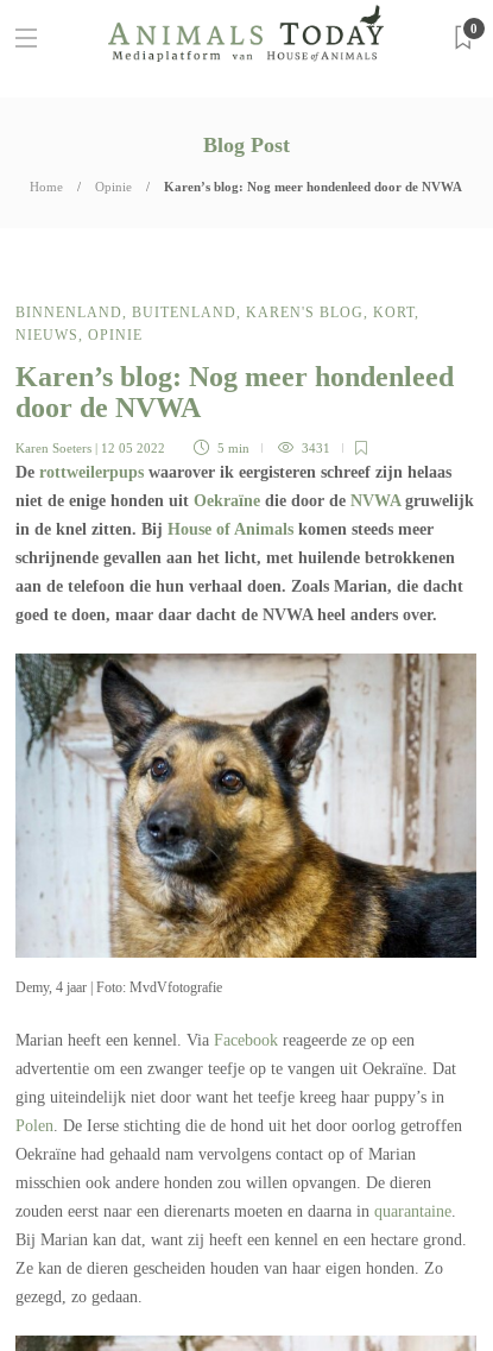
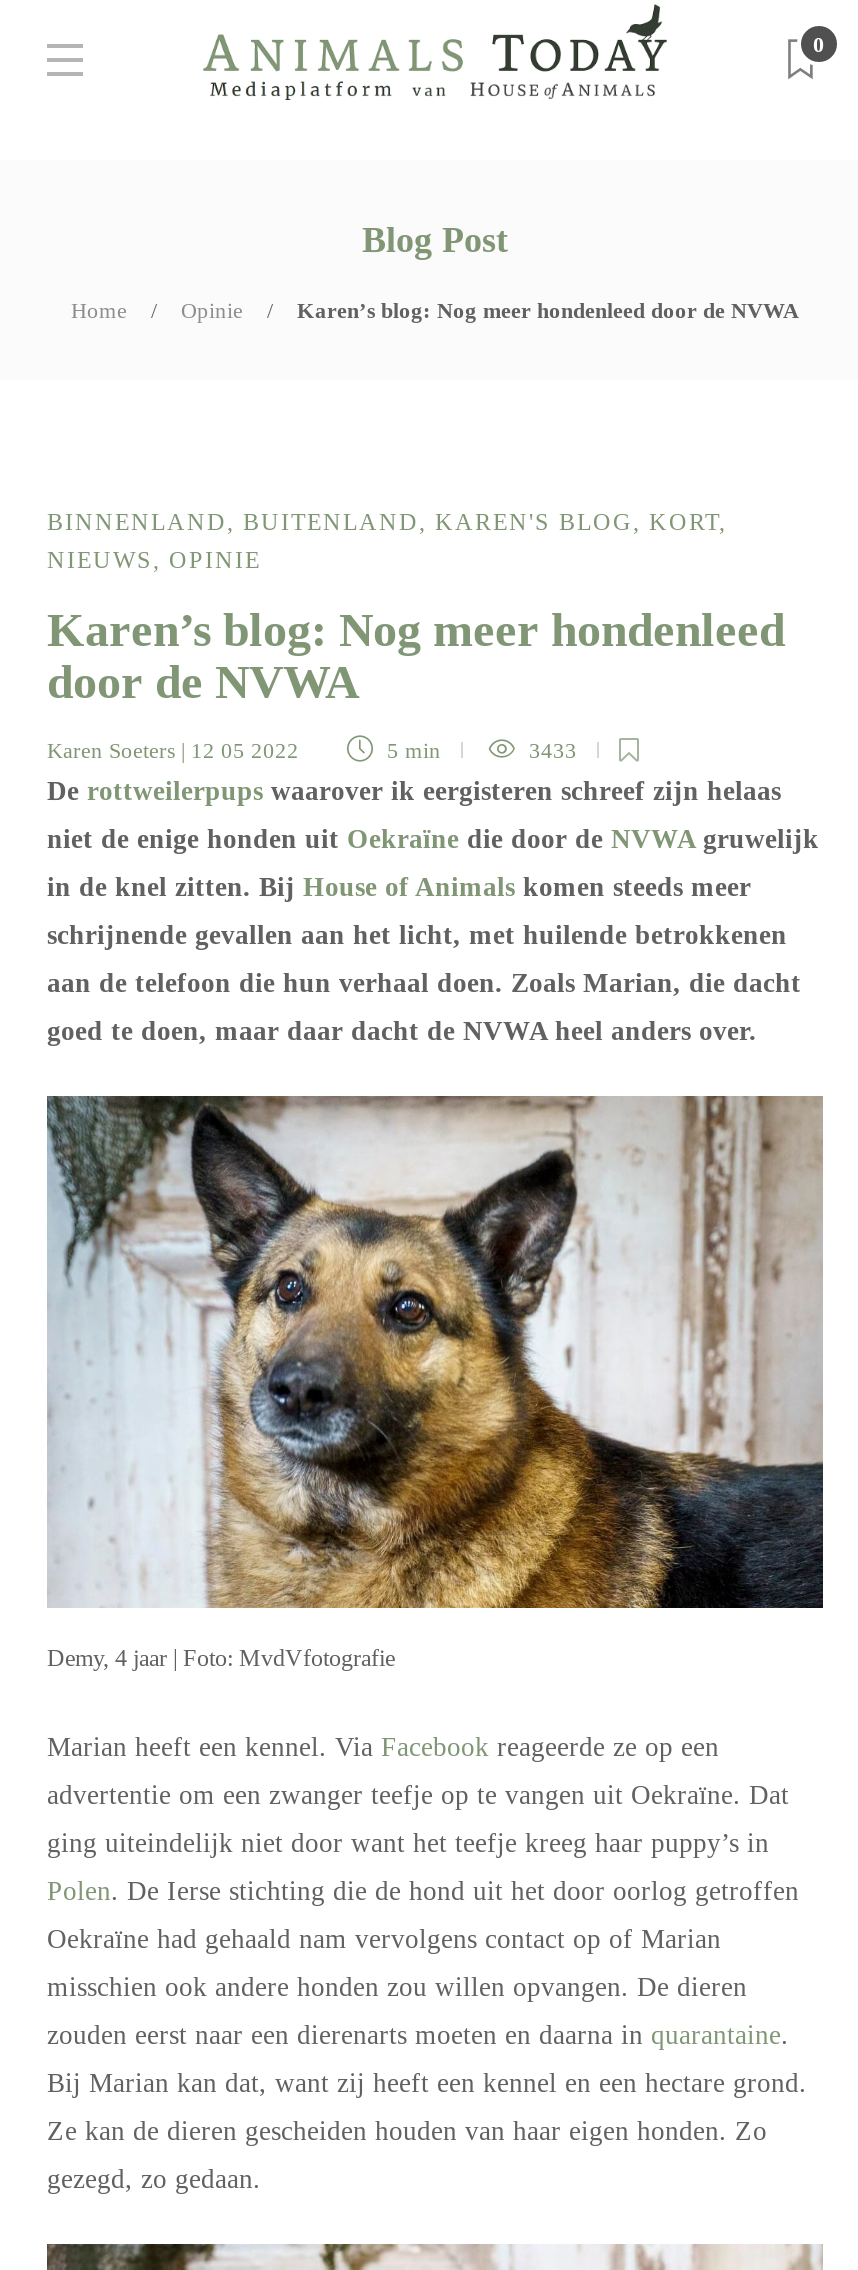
[298,441,330,455] 3431 -> [523,738,577,762] 3433

